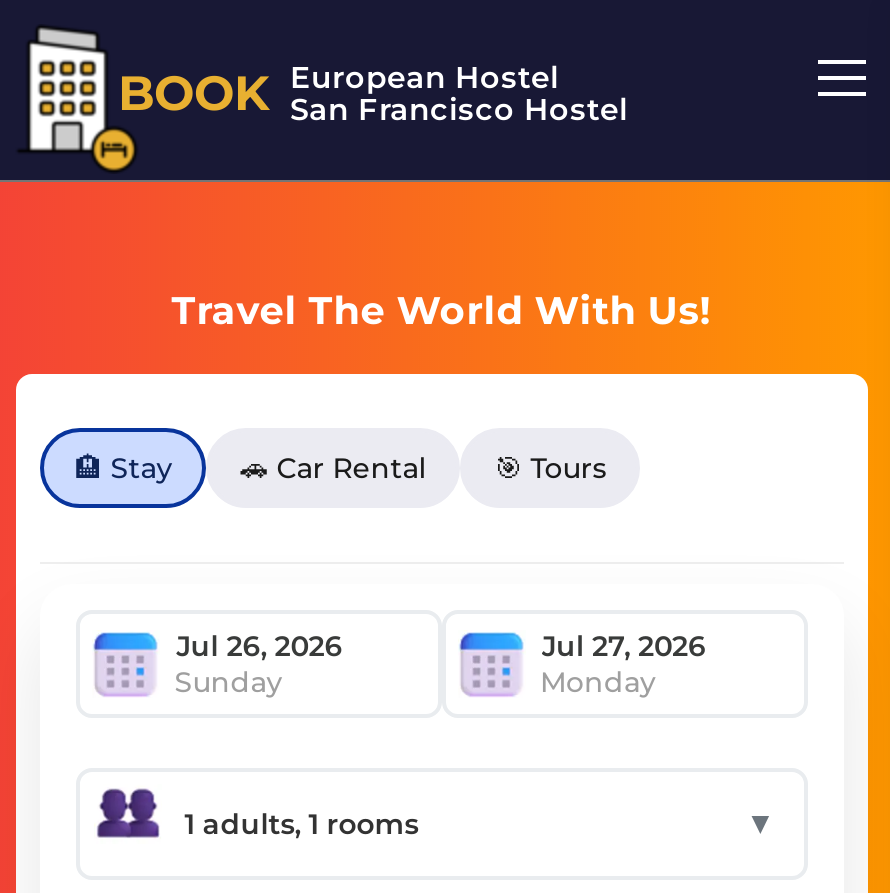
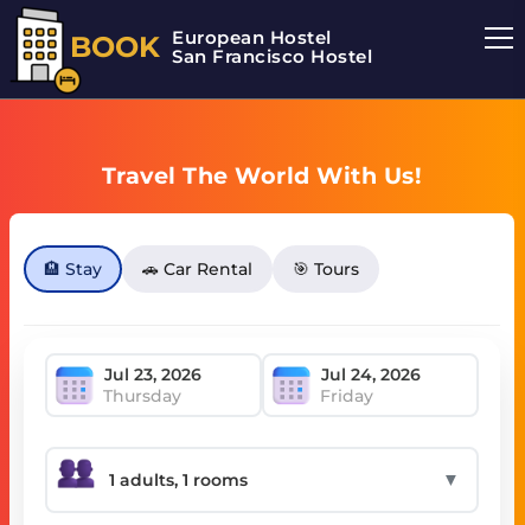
[174,663,656,699] Sunday | Monday -> [103,385,373,406] Thursday | Friday

